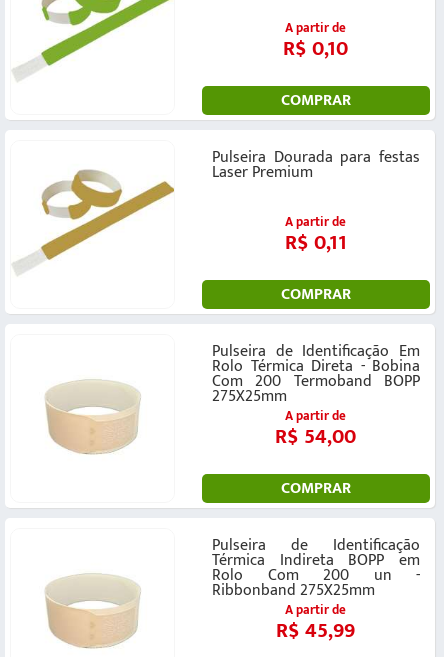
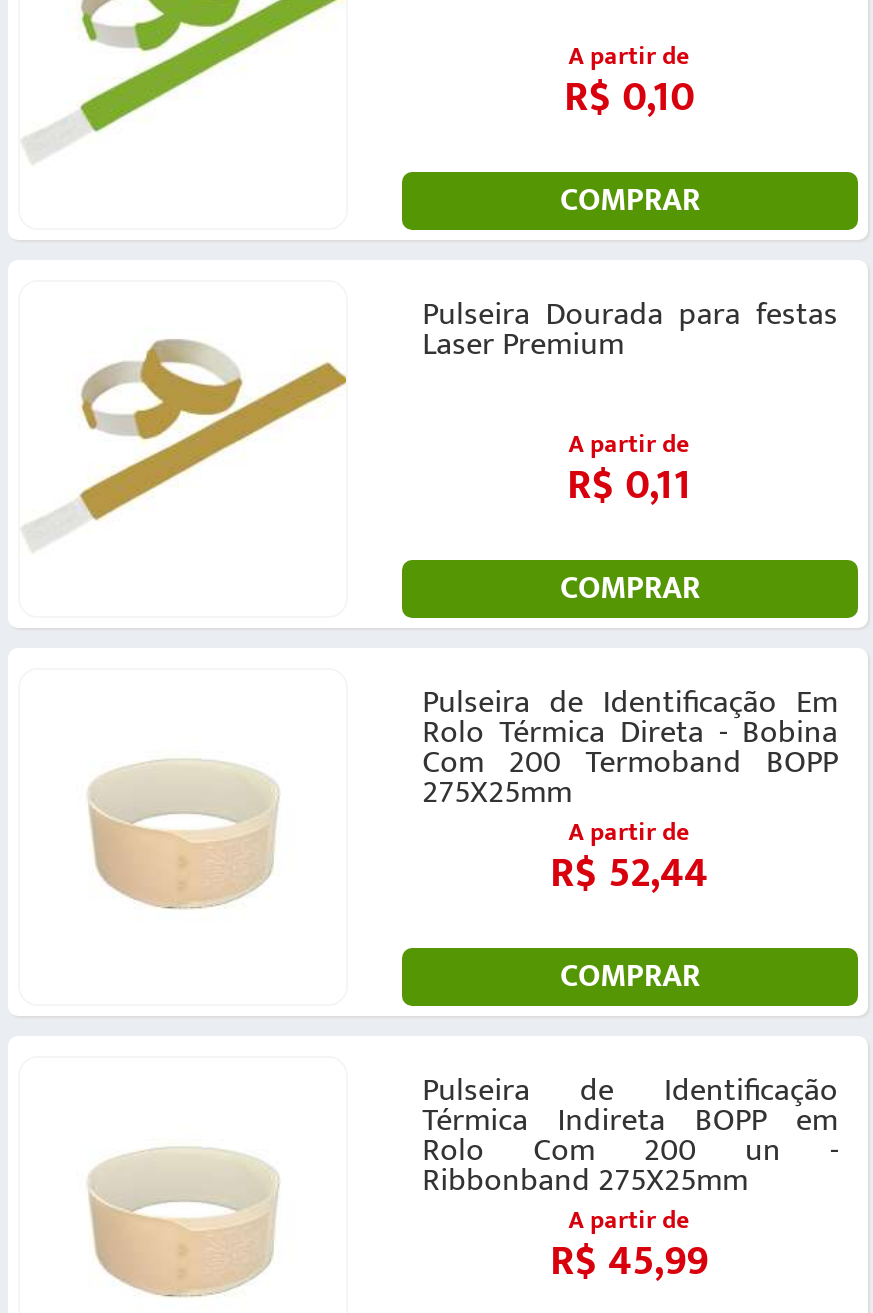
[275,419,356,454] R$ 54,00 -> [550,838,708,908] R$ 52,44

